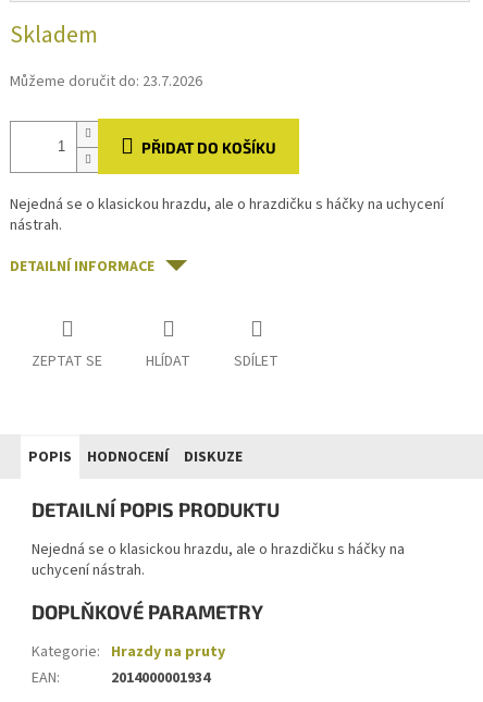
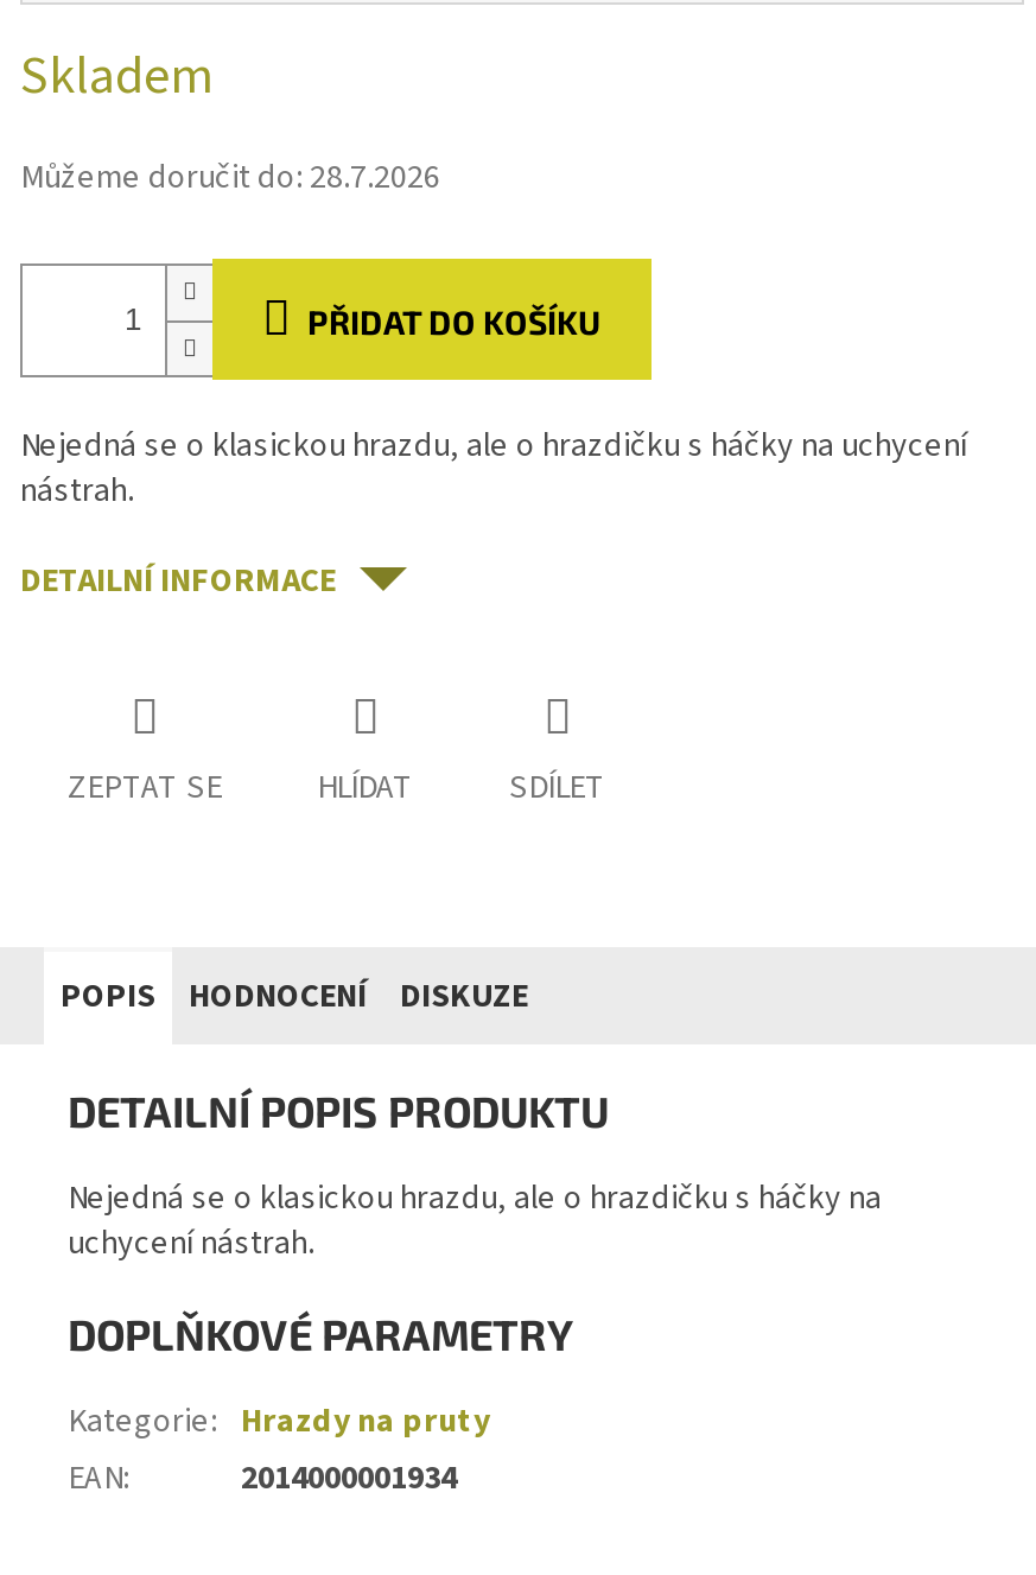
[10,71,202,93] Můžeme doručit do: 23.7.2026 -> [20,155,440,203] Můžeme doručit do: 28.7.2026

